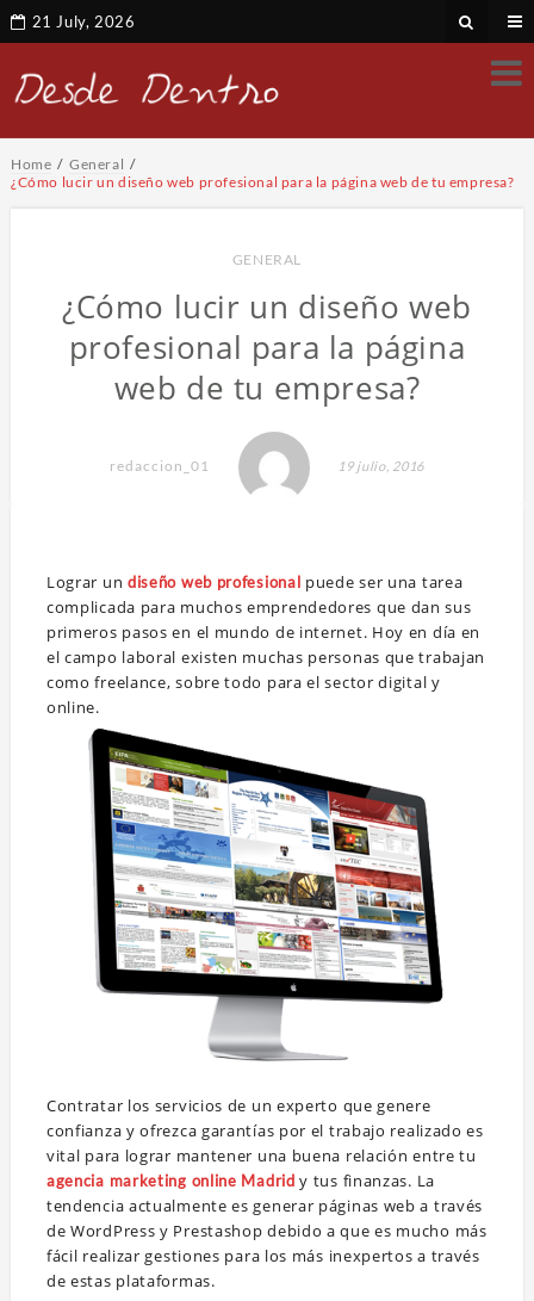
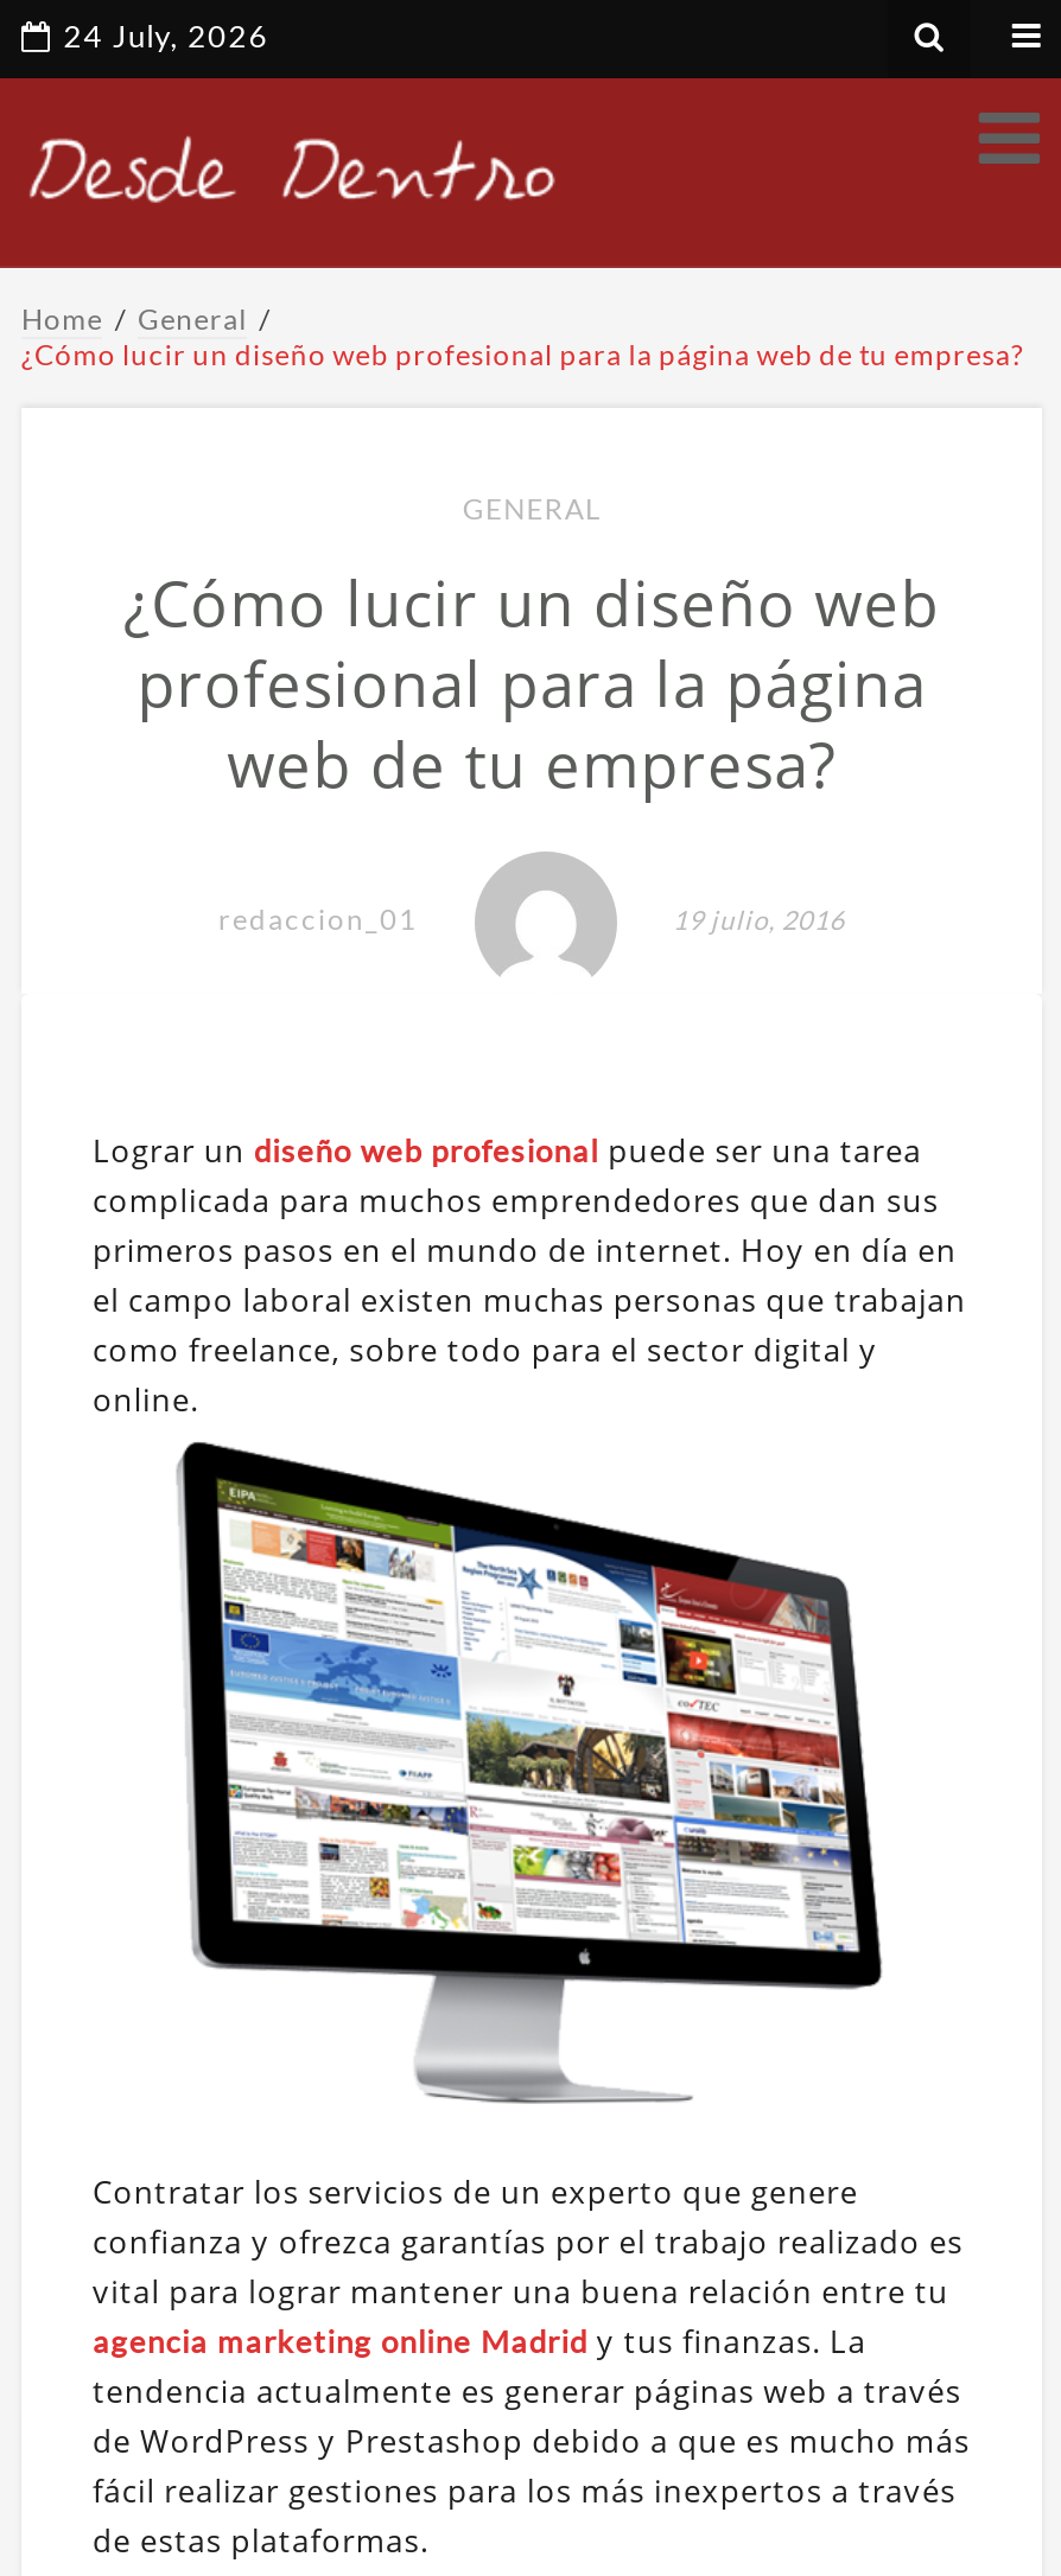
[32,12,135,31] 21 July, 2026 -> [63,17,269,55] 24 July, 2026

